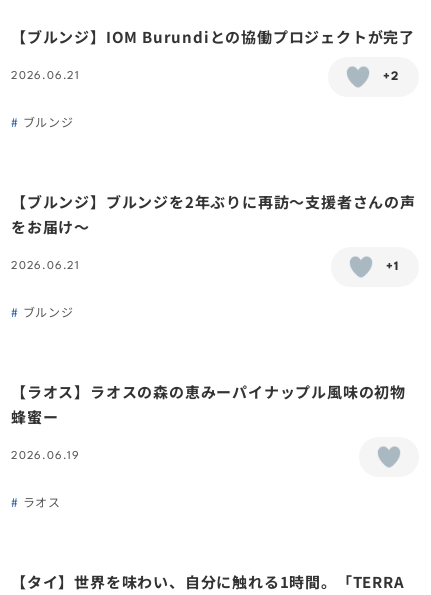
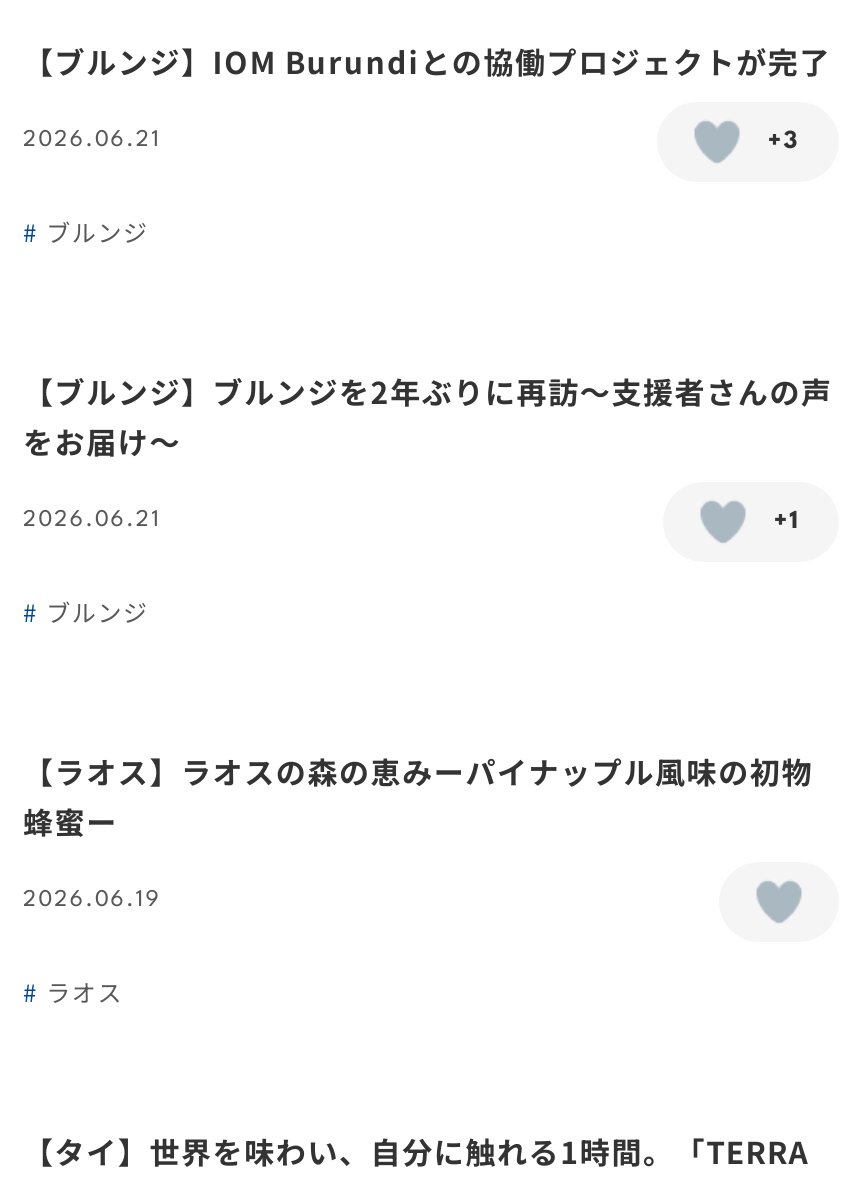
[383,71,399,83] +2 -> [768,130,799,154] +3

